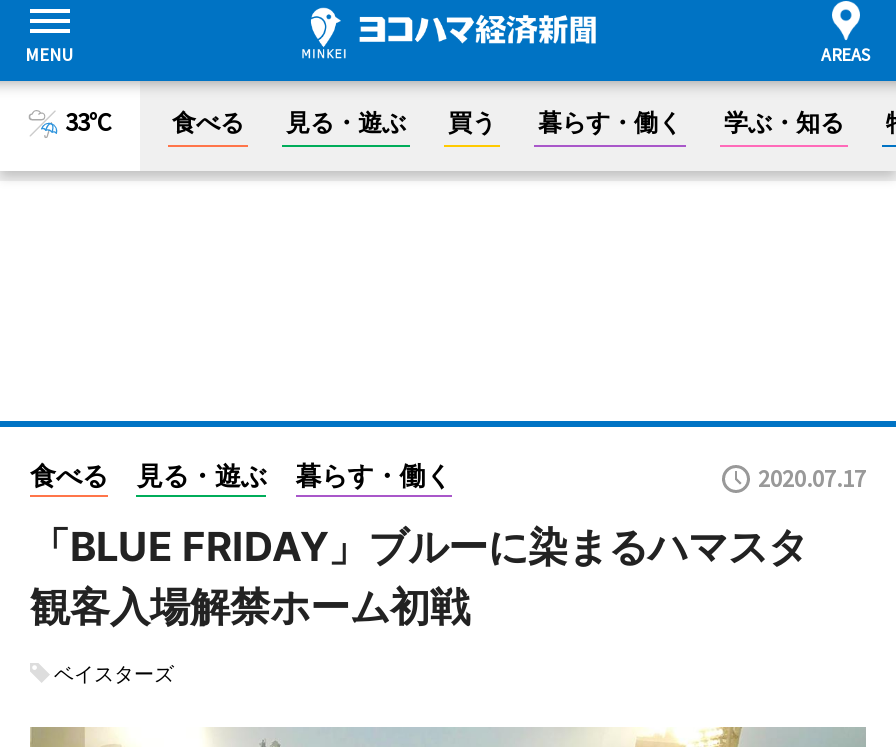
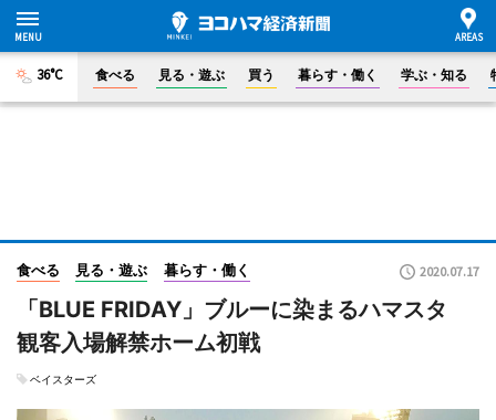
[65,106,113,140] 33°C -> [36,66,63,85] 36°C

